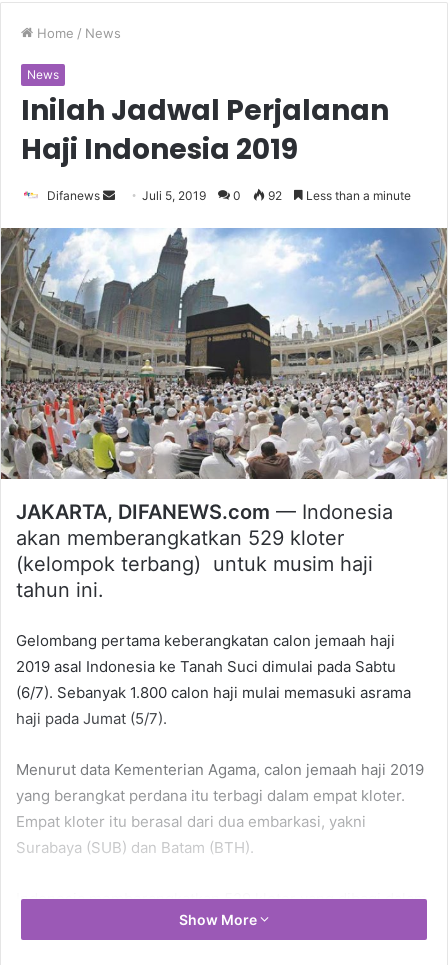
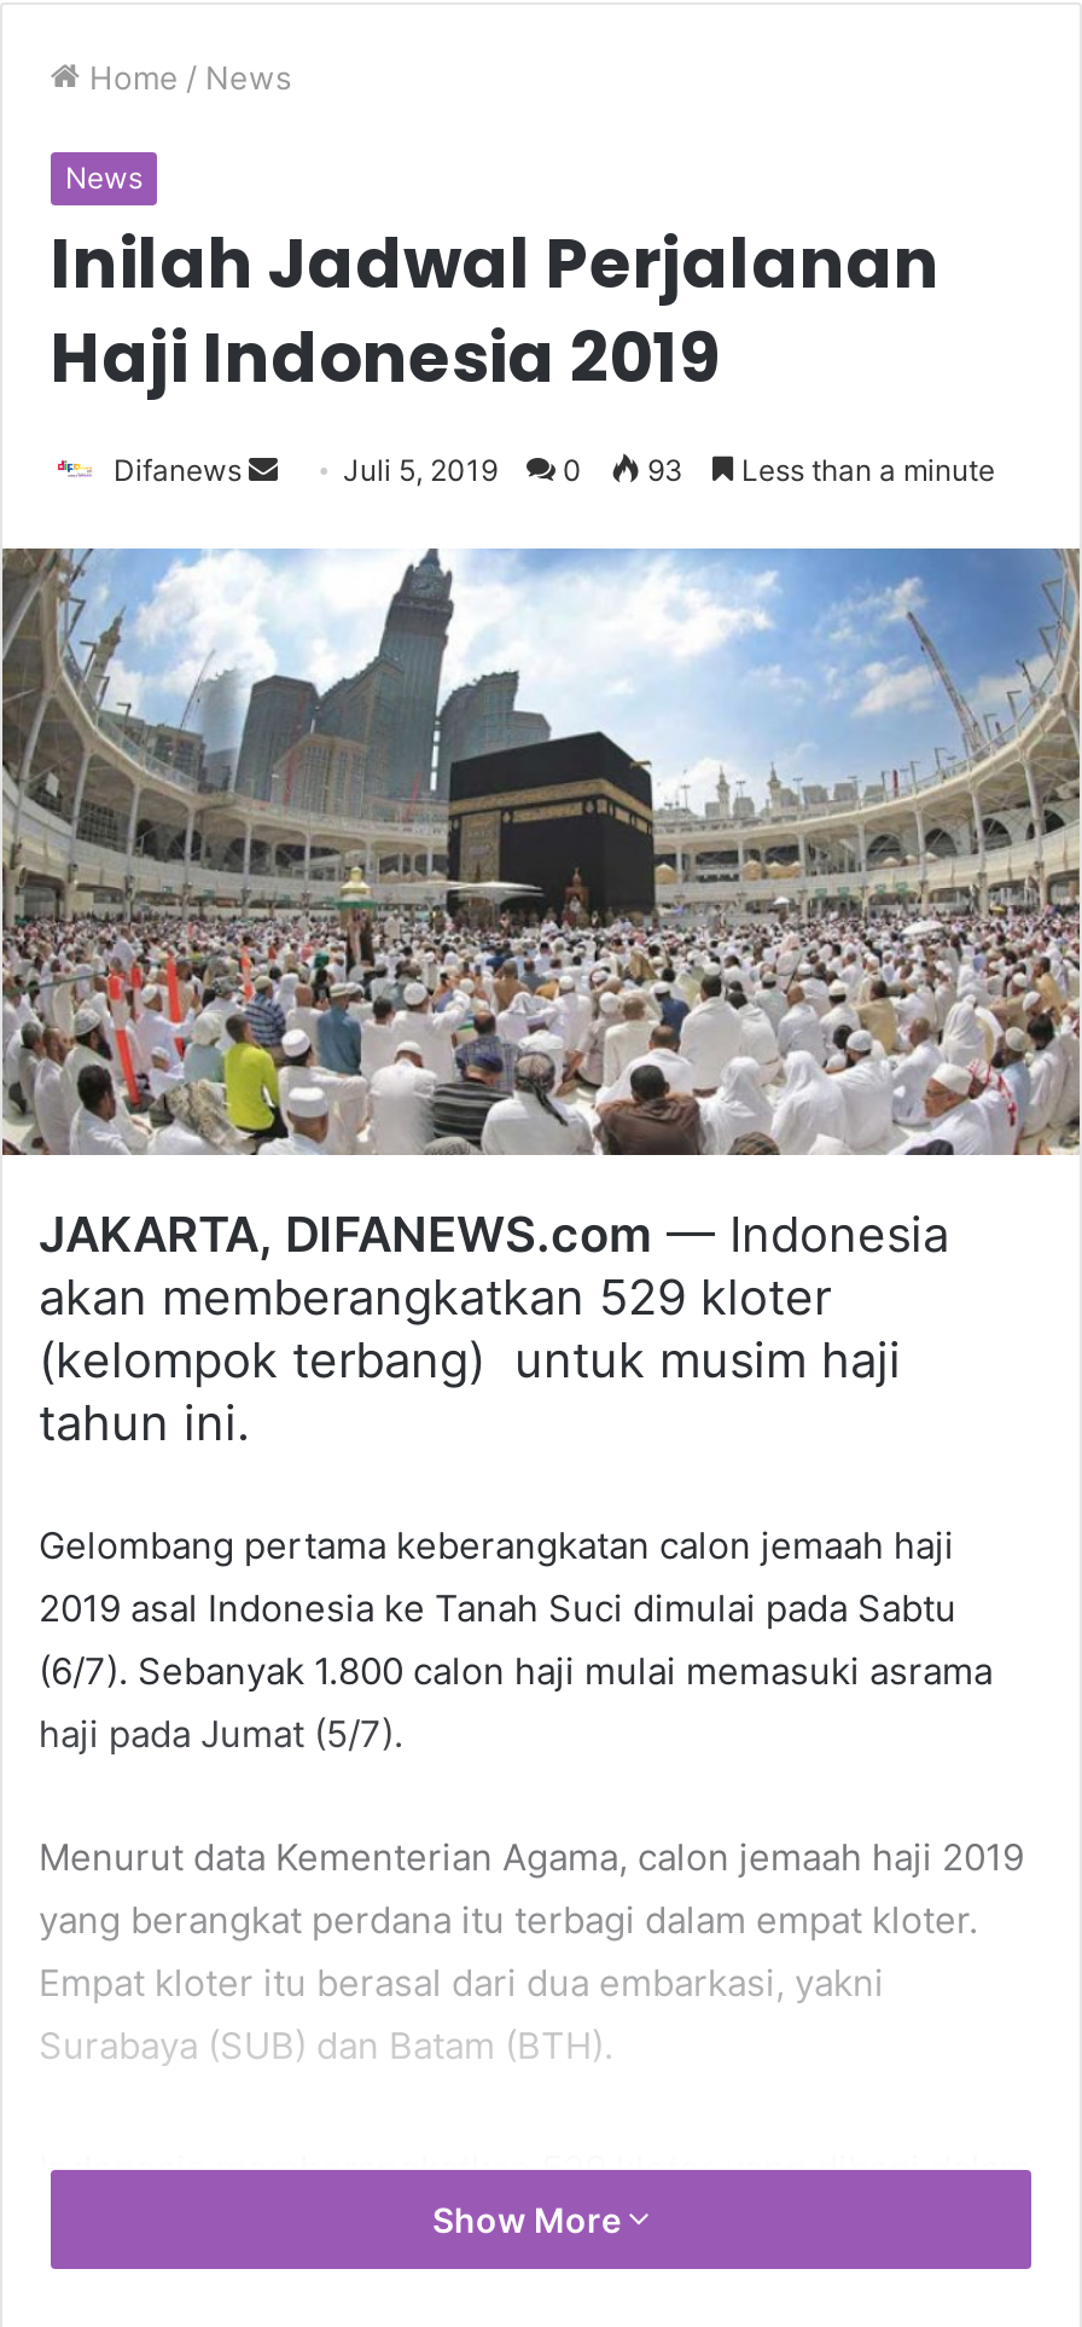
[265,188,282,203] 92 -> [640,452,683,489] 93

